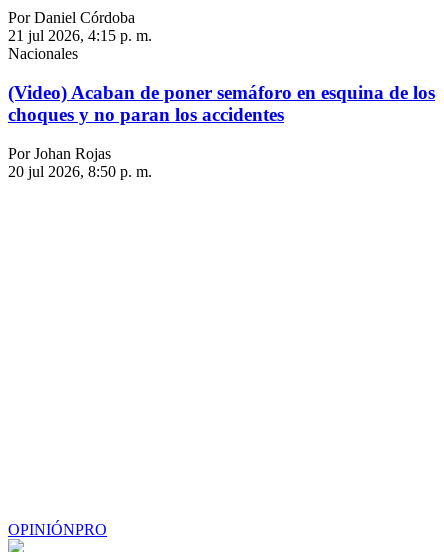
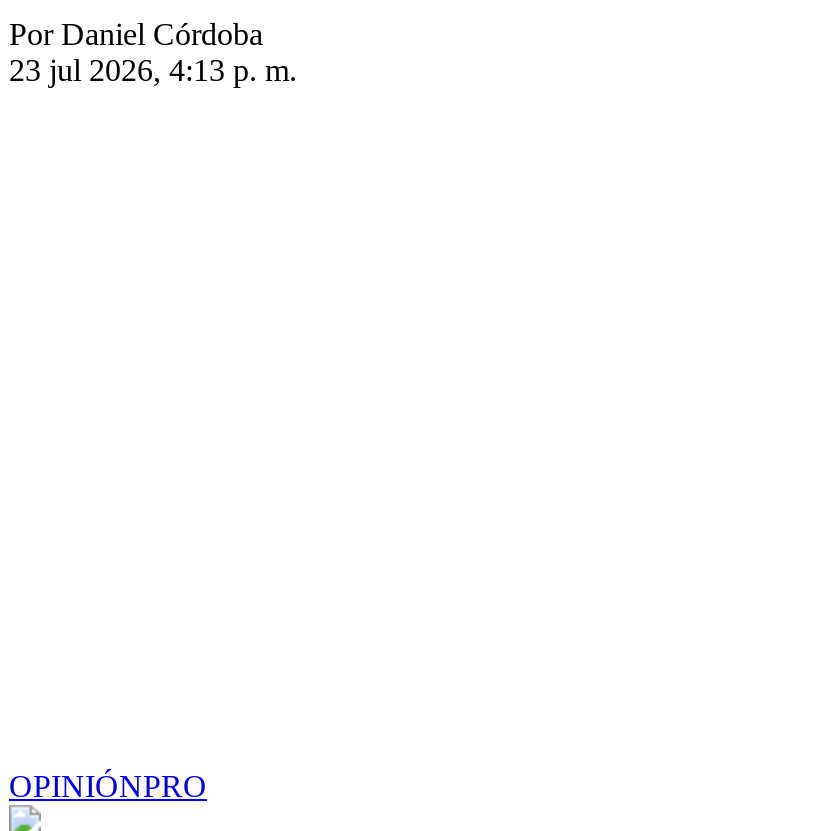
[8,27,435,180] 21 jul 2026, 4:15 p. m. | Nacionales | (Video) Acaban de poner semáforo en esquina de los | choques y no paran los accidentes | Por Johan Rojas | 20 jul 2026, 8:50 p. m. -> [9,53,297,87] 23 jul 2026, 4:13 p. m.

